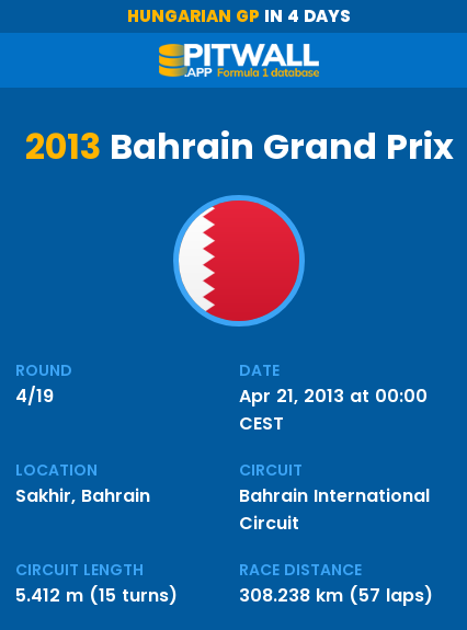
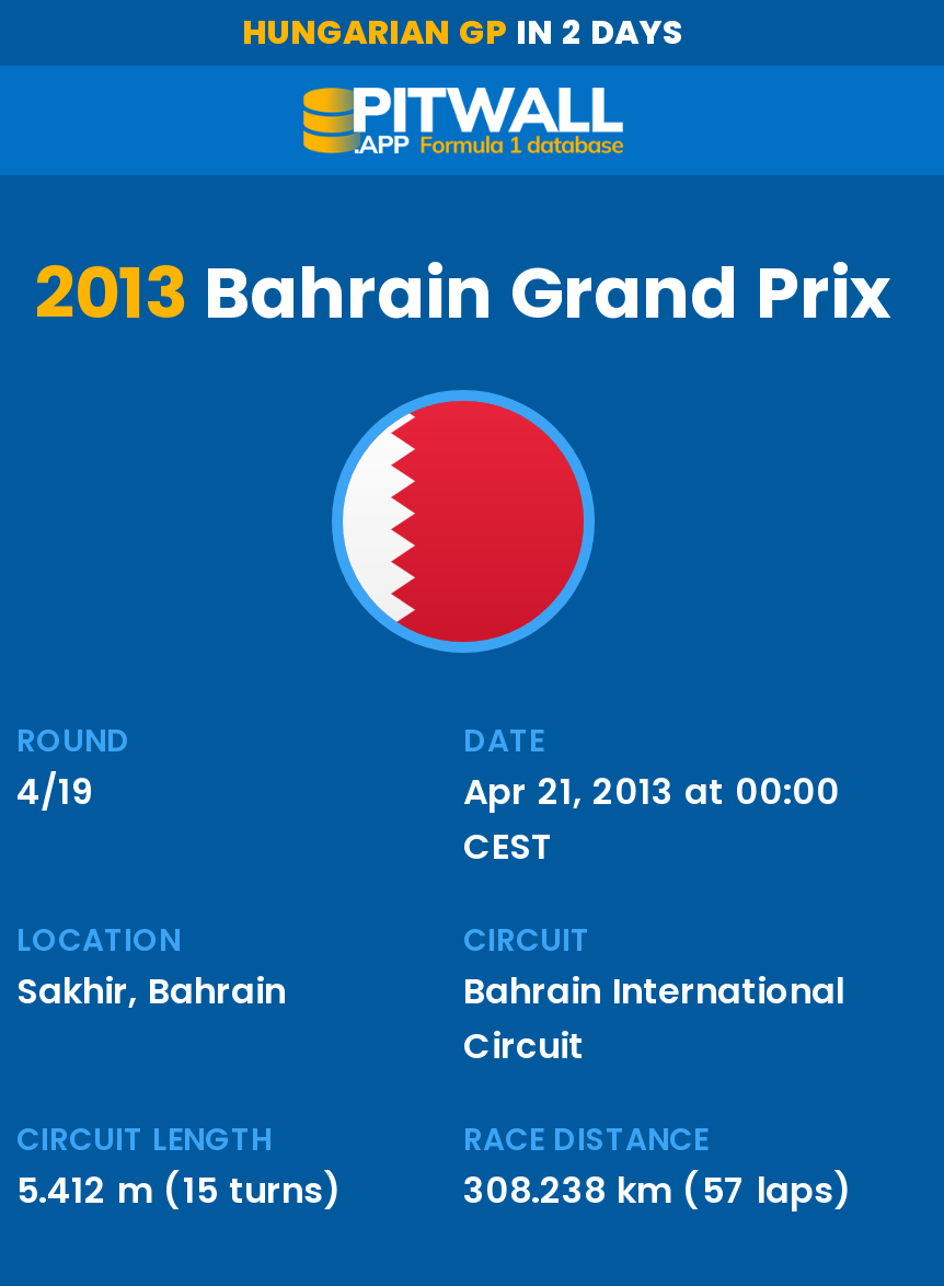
[127,4,351,27] HUNGARIAN GP IN 4 DAYS -> [242,9,684,55] HUNGARIAN GP IN 2 DAYS

